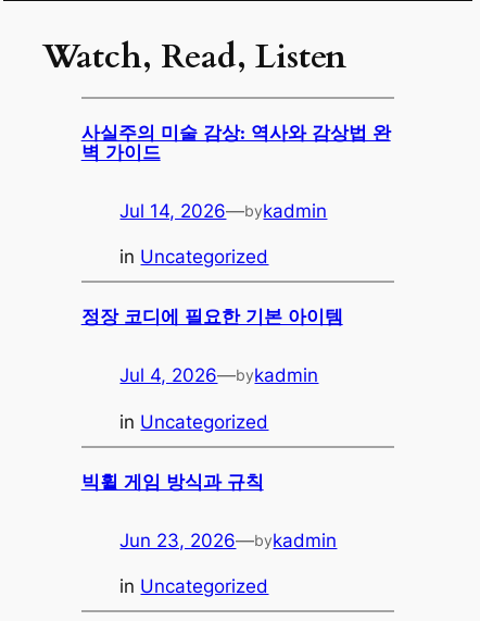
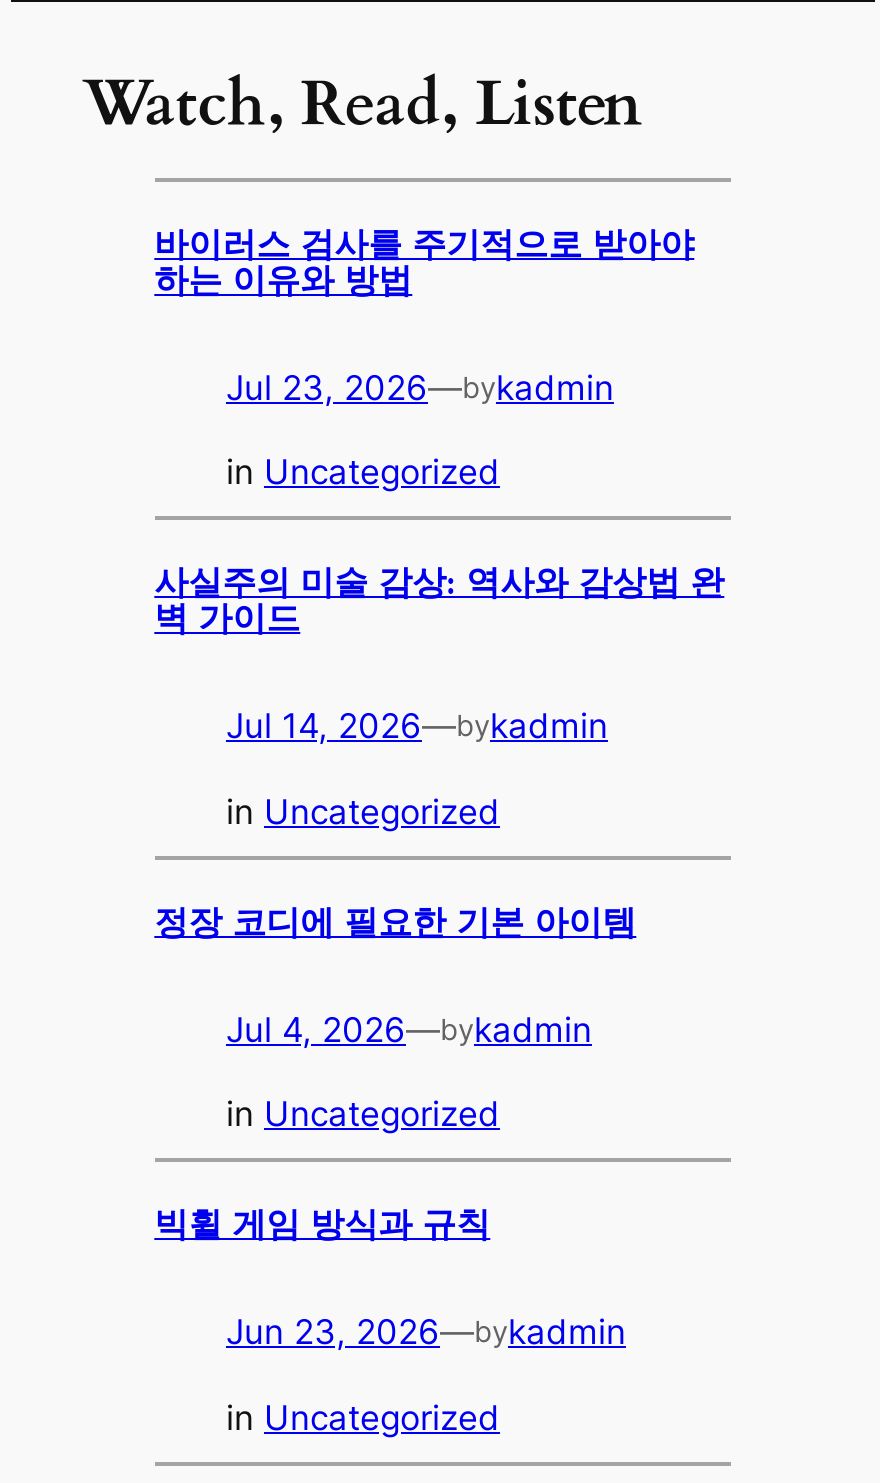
none -> [154,222,694,493] 바이러스 검사를 주기적으로 받아야 | 하는 이유와 방법 | Jul 23, 2026—bykadmin | in Uncategorized

